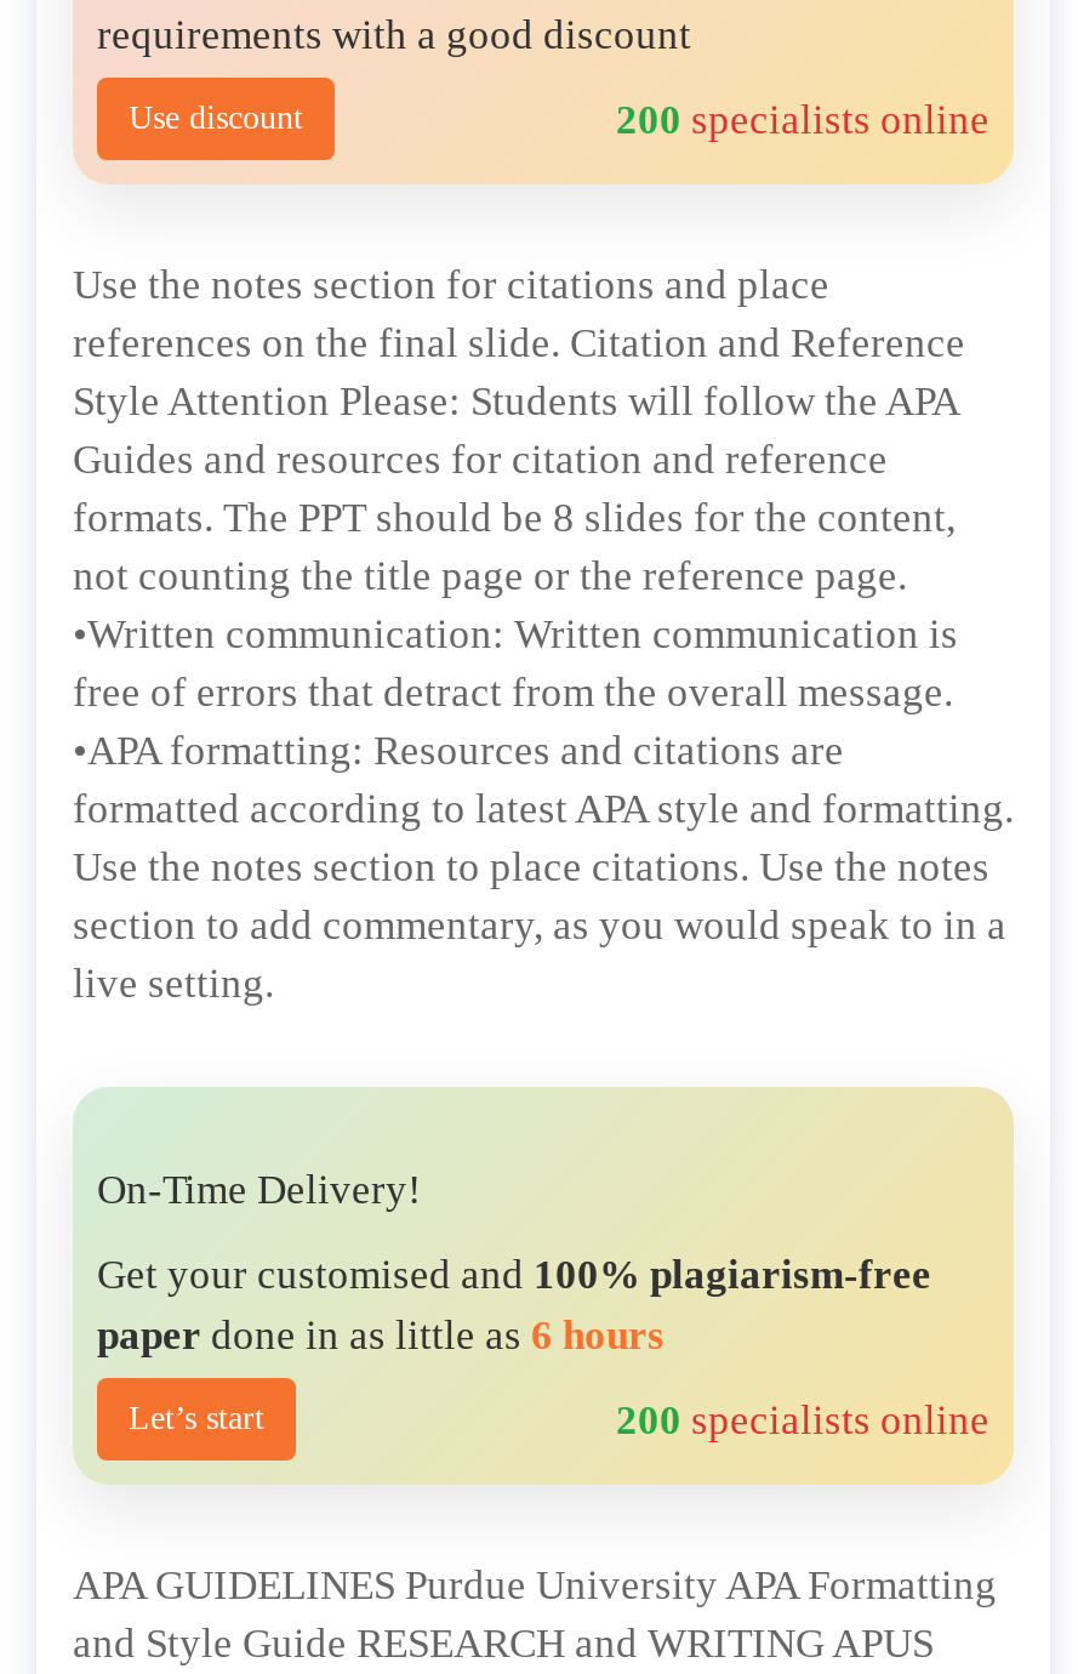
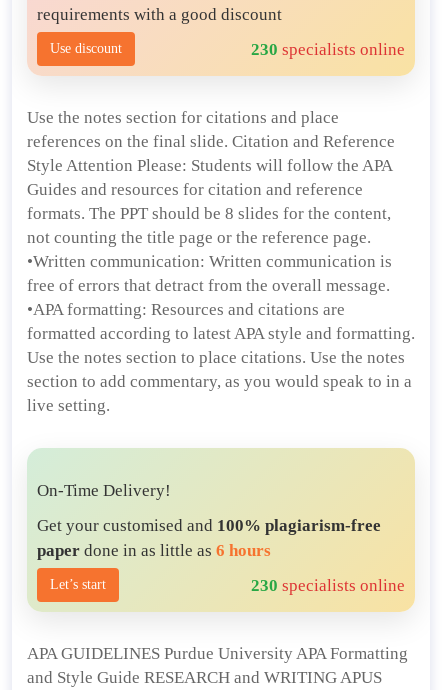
[616,96,989,142] 200 specialists online -> [251,39,405,58] 230 specialists online
[616,1396,989,1442] 200 specialists online -> [251,575,405,594] 230 specialists online

